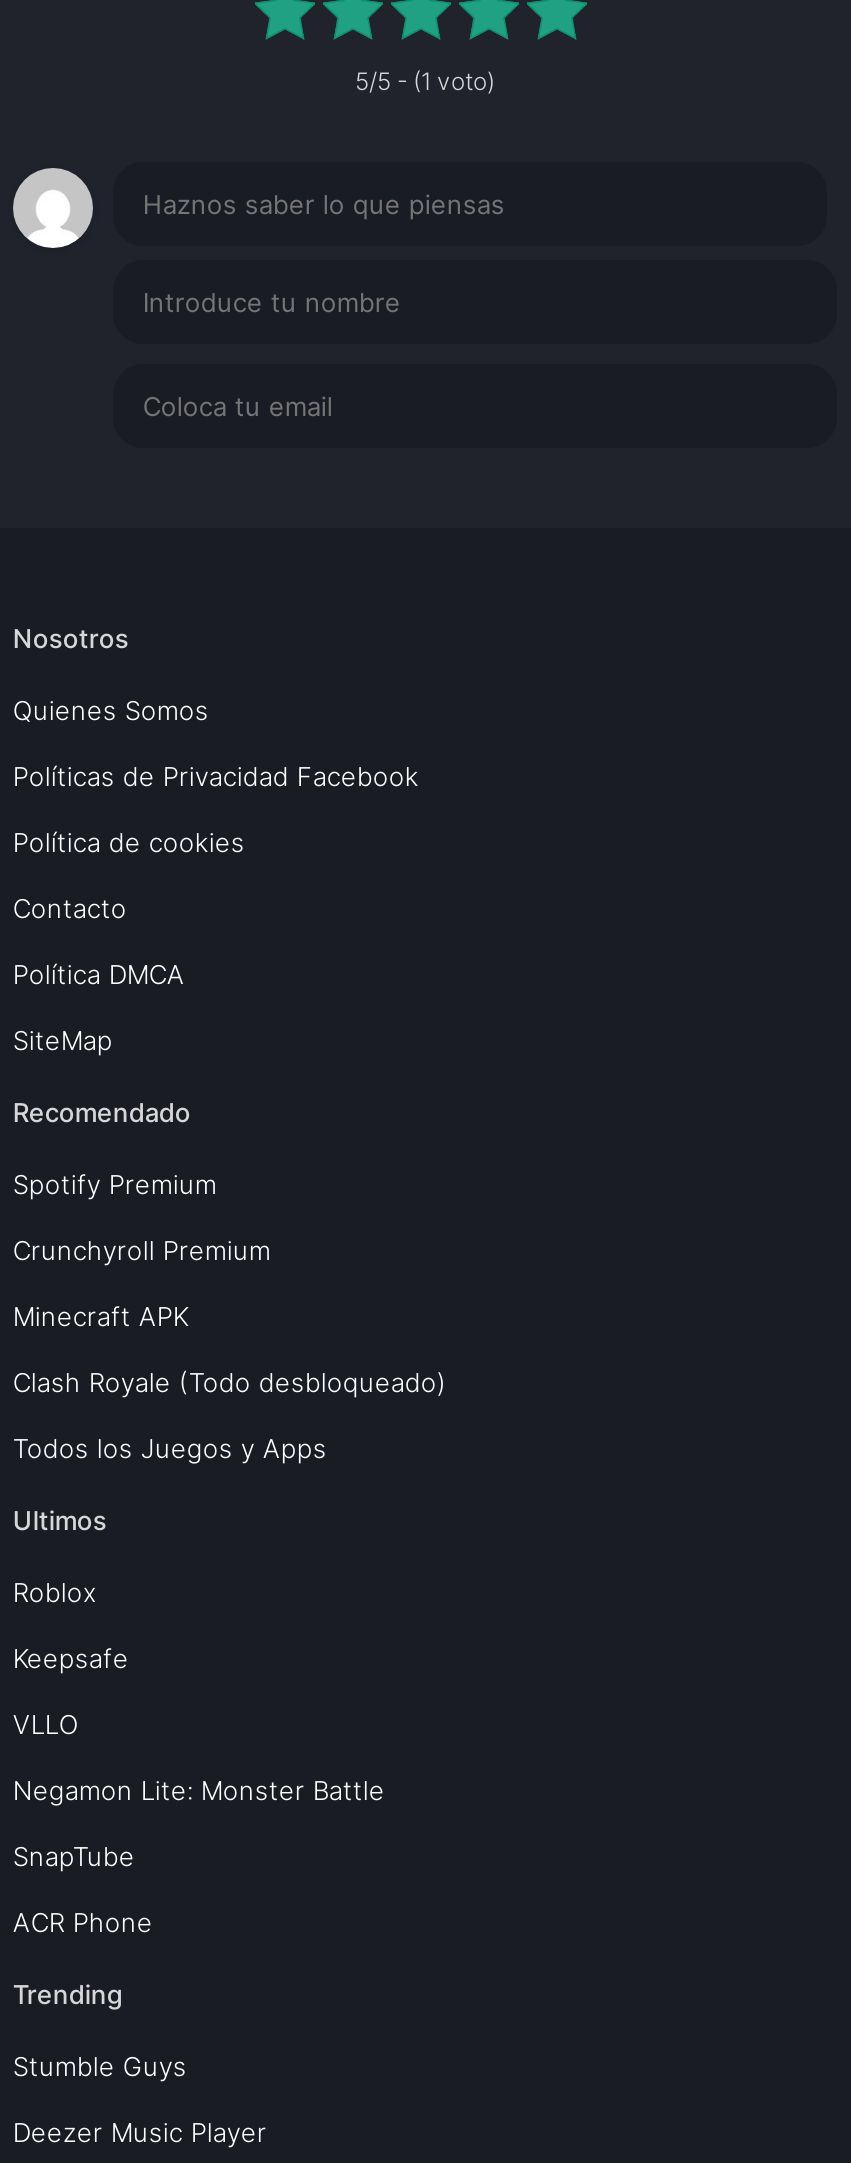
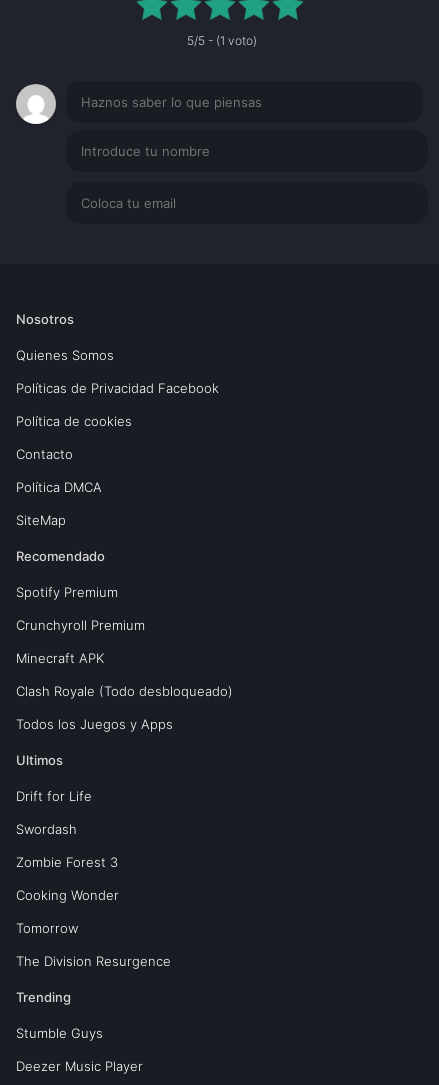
[13,1576,97,1608] Roblox -> [16,788,92,804] Drift for Life
[13,1642,129,1674] Keepsafe -> [16,821,77,837] Swordash
[13,1708,79,1740] VLLO -> [16,854,118,870] Zombie Forest 3
[13,1774,385,1806] Negamon Lite: Monster Battle -> [16,887,119,903] Cooking Wonder
[13,1840,135,1872] SnapTube -> [16,920,78,936] Tomorrow
[13,1906,153,1938] ACR Phone -> [16,953,171,969] The Division Resurgence

